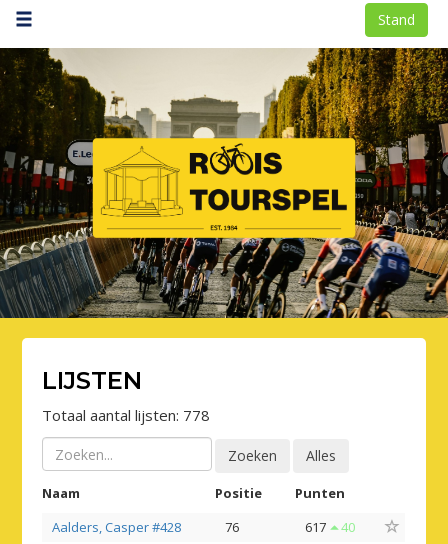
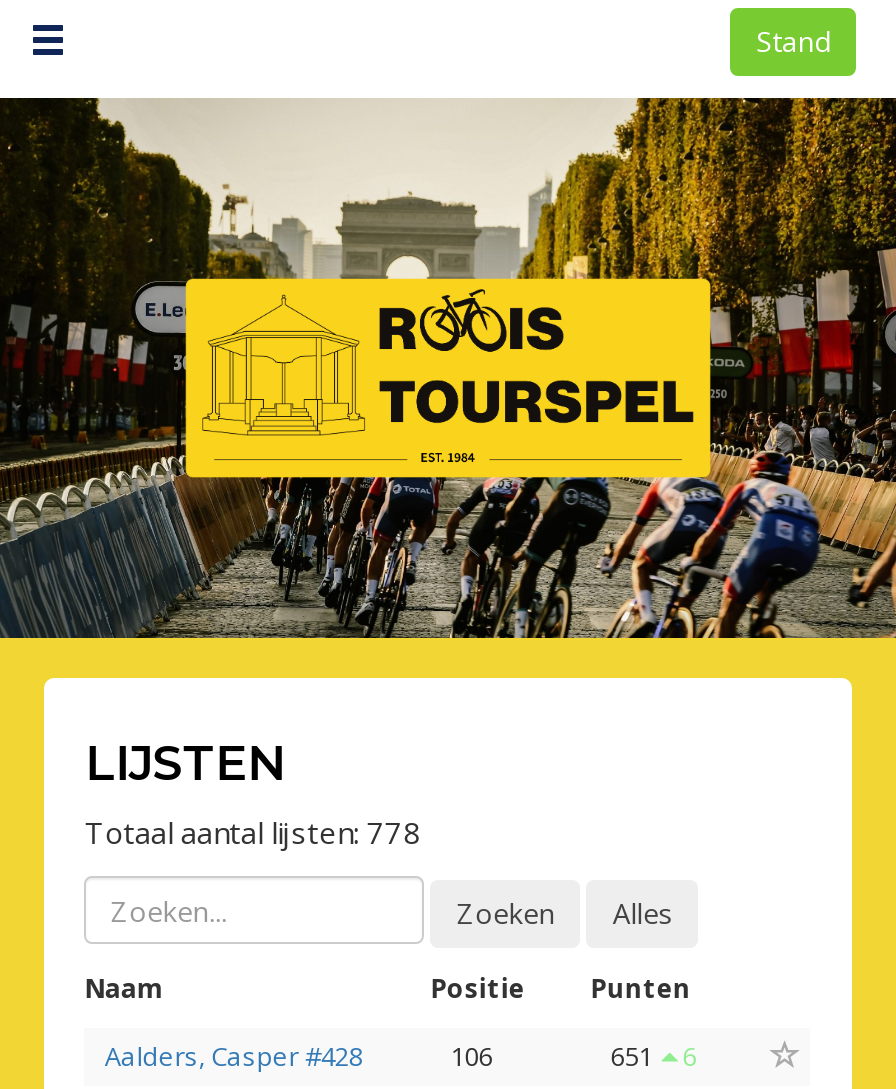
[225,518,239,536] 76 -> [451,1038,493,1074] 106
[305,518,326,536] 617 -> [611,1038,653,1074] 651
[338,518,355,536] 40 -> [677,1038,697,1074] 6

